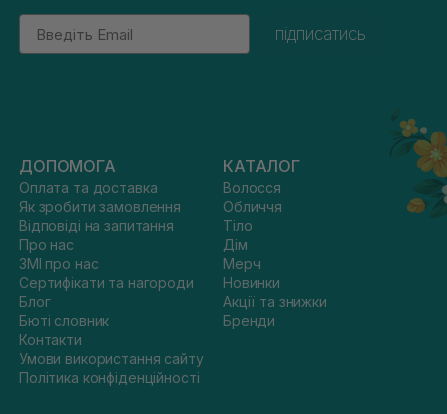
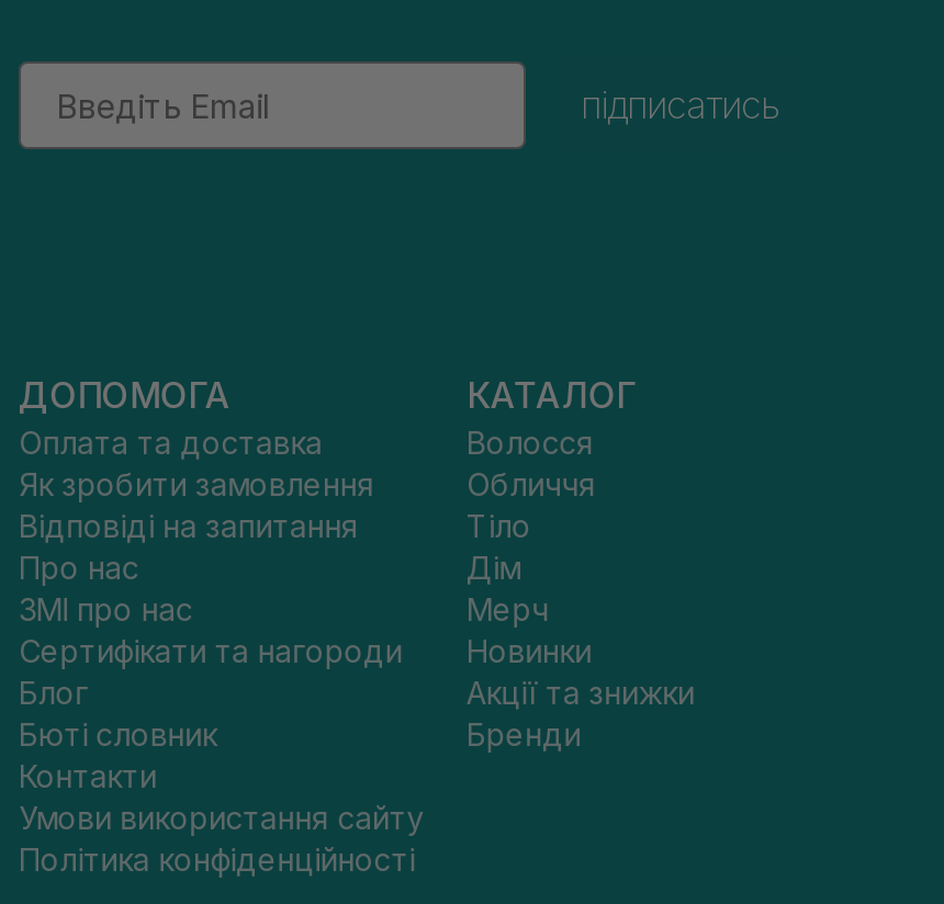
[392,115,444,217] [image] -> none

